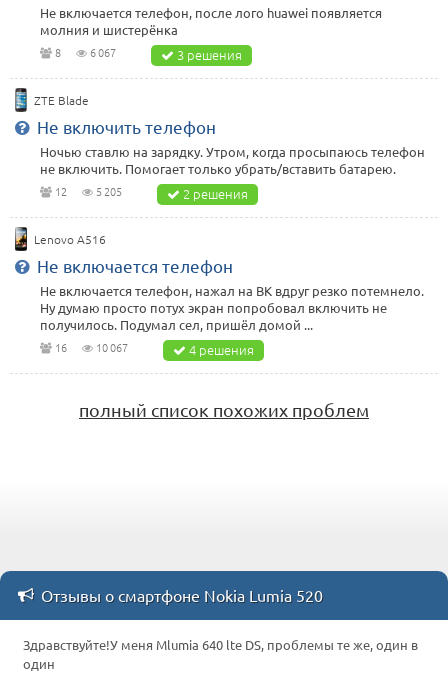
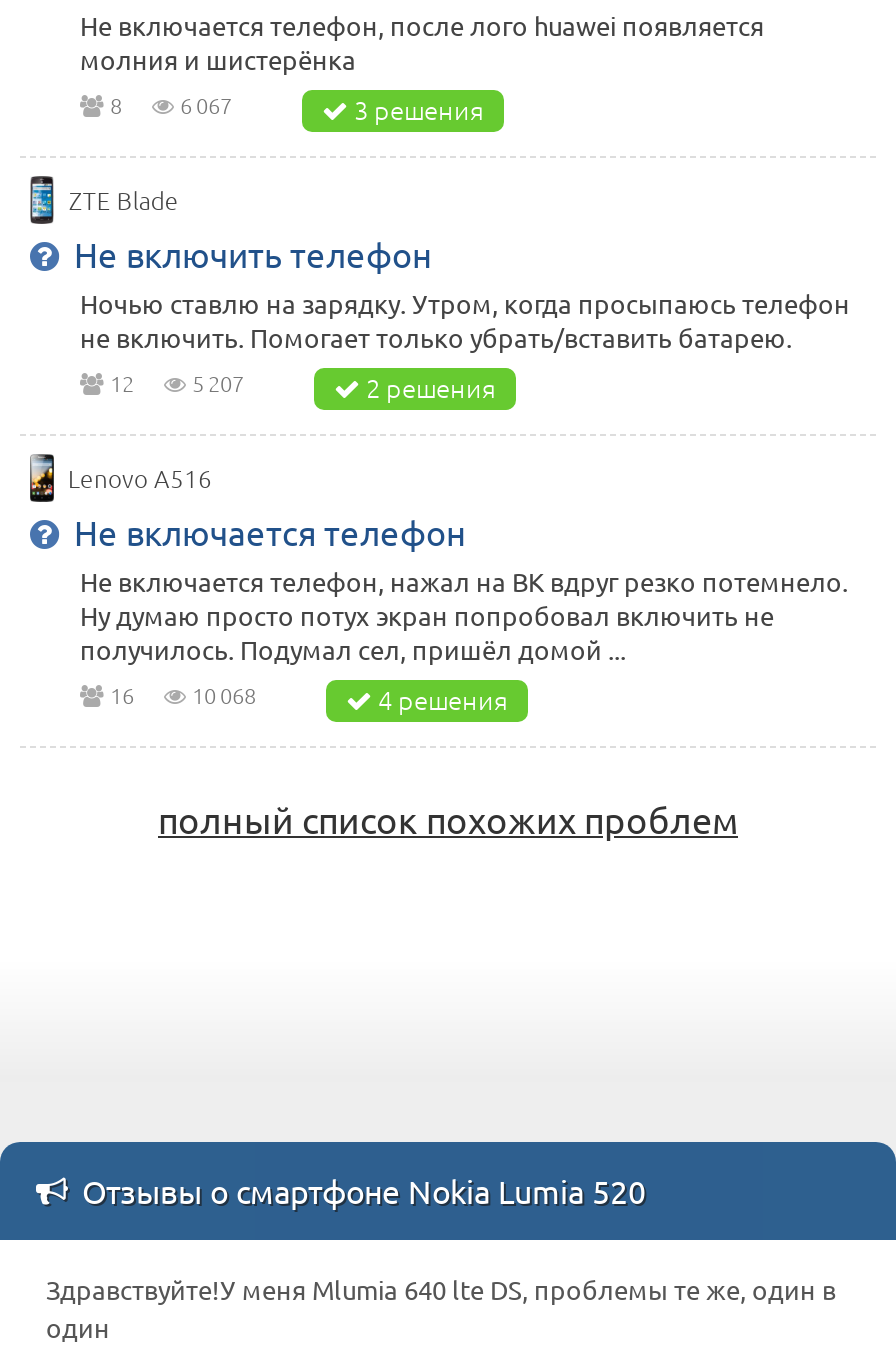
[52,183,122,199] 12 5 205 -> [104,366,244,398] 12 5 207
[52,339,128,355] 16 10 067 -> [104,678,256,710] 16 10 068

